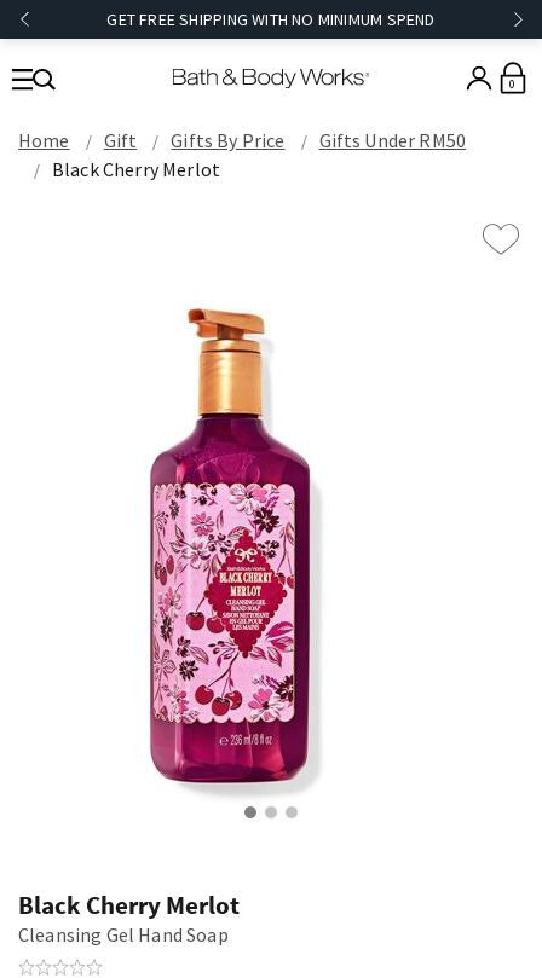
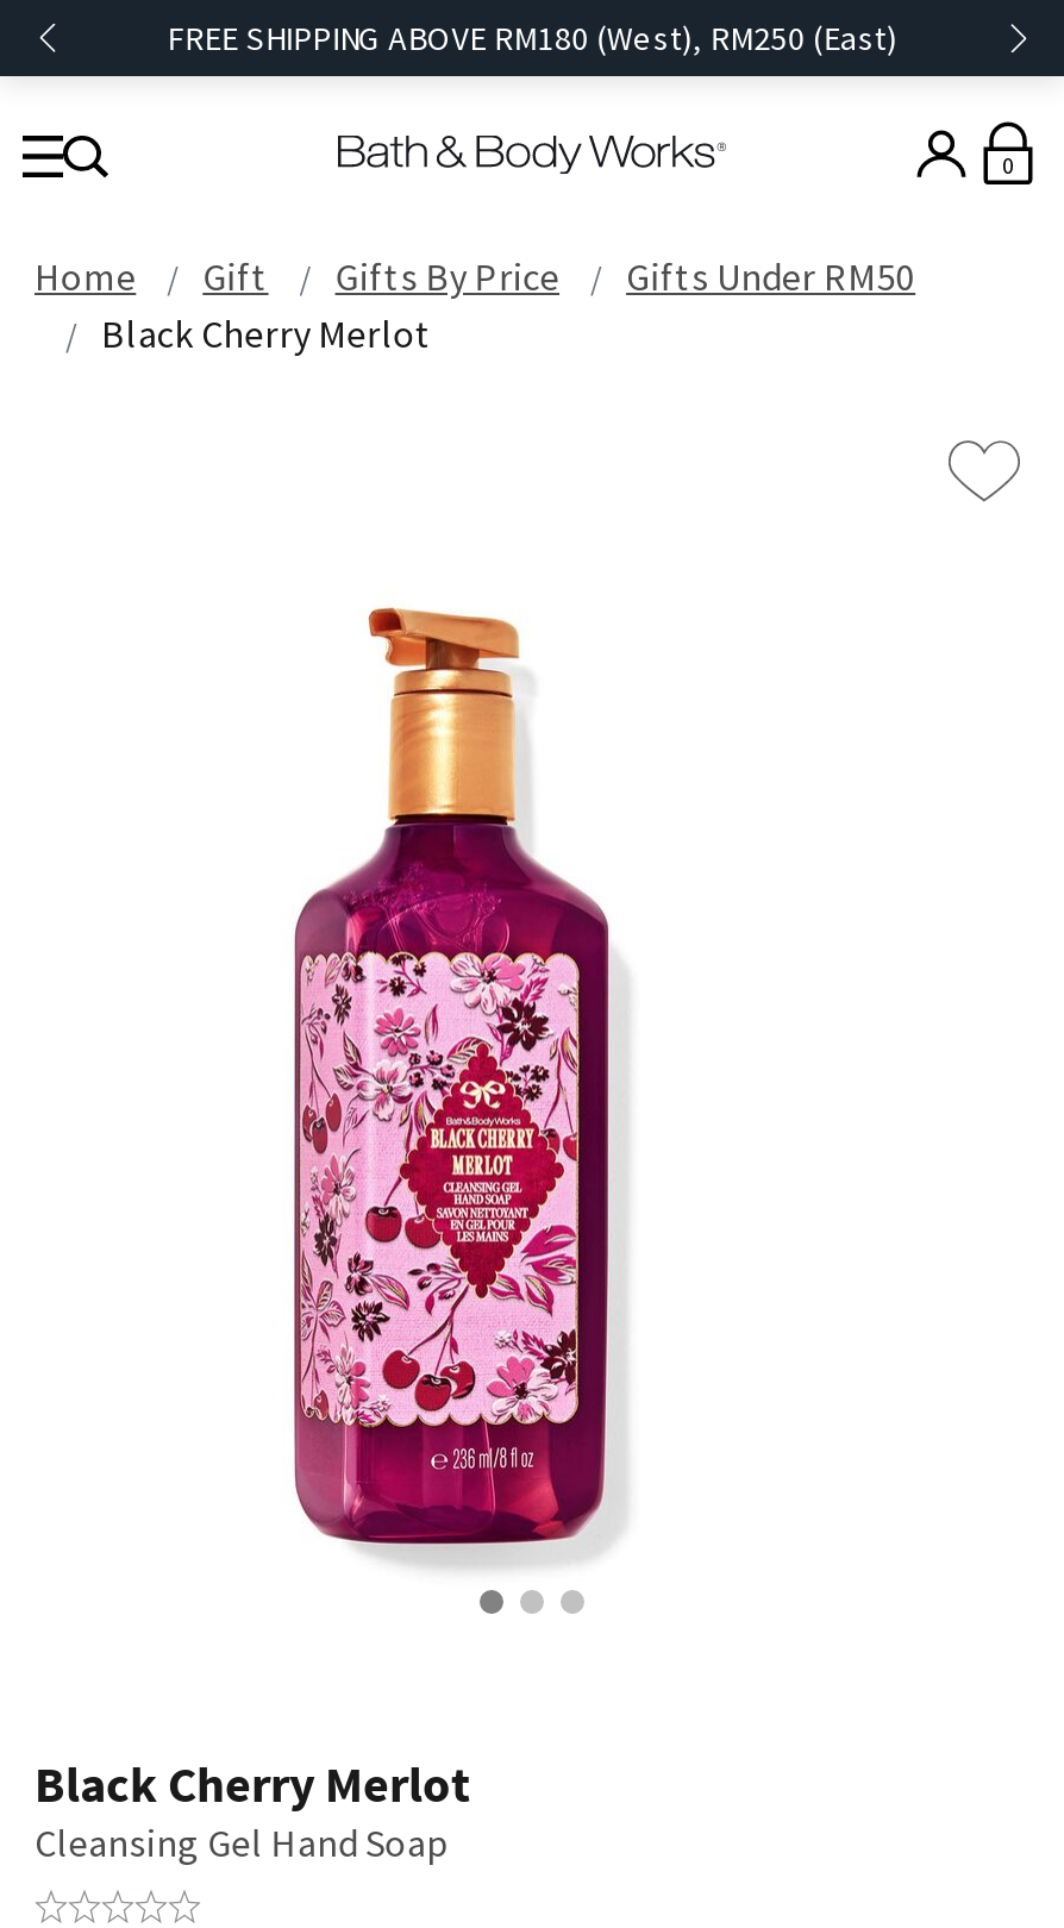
[107,8,435,30] GET FREE SHIPPING WITH NO MINIMUM SPEND -> [167,17,897,60] FREE SHIPPING ABOVE RM180 (West), RM250 (East)

